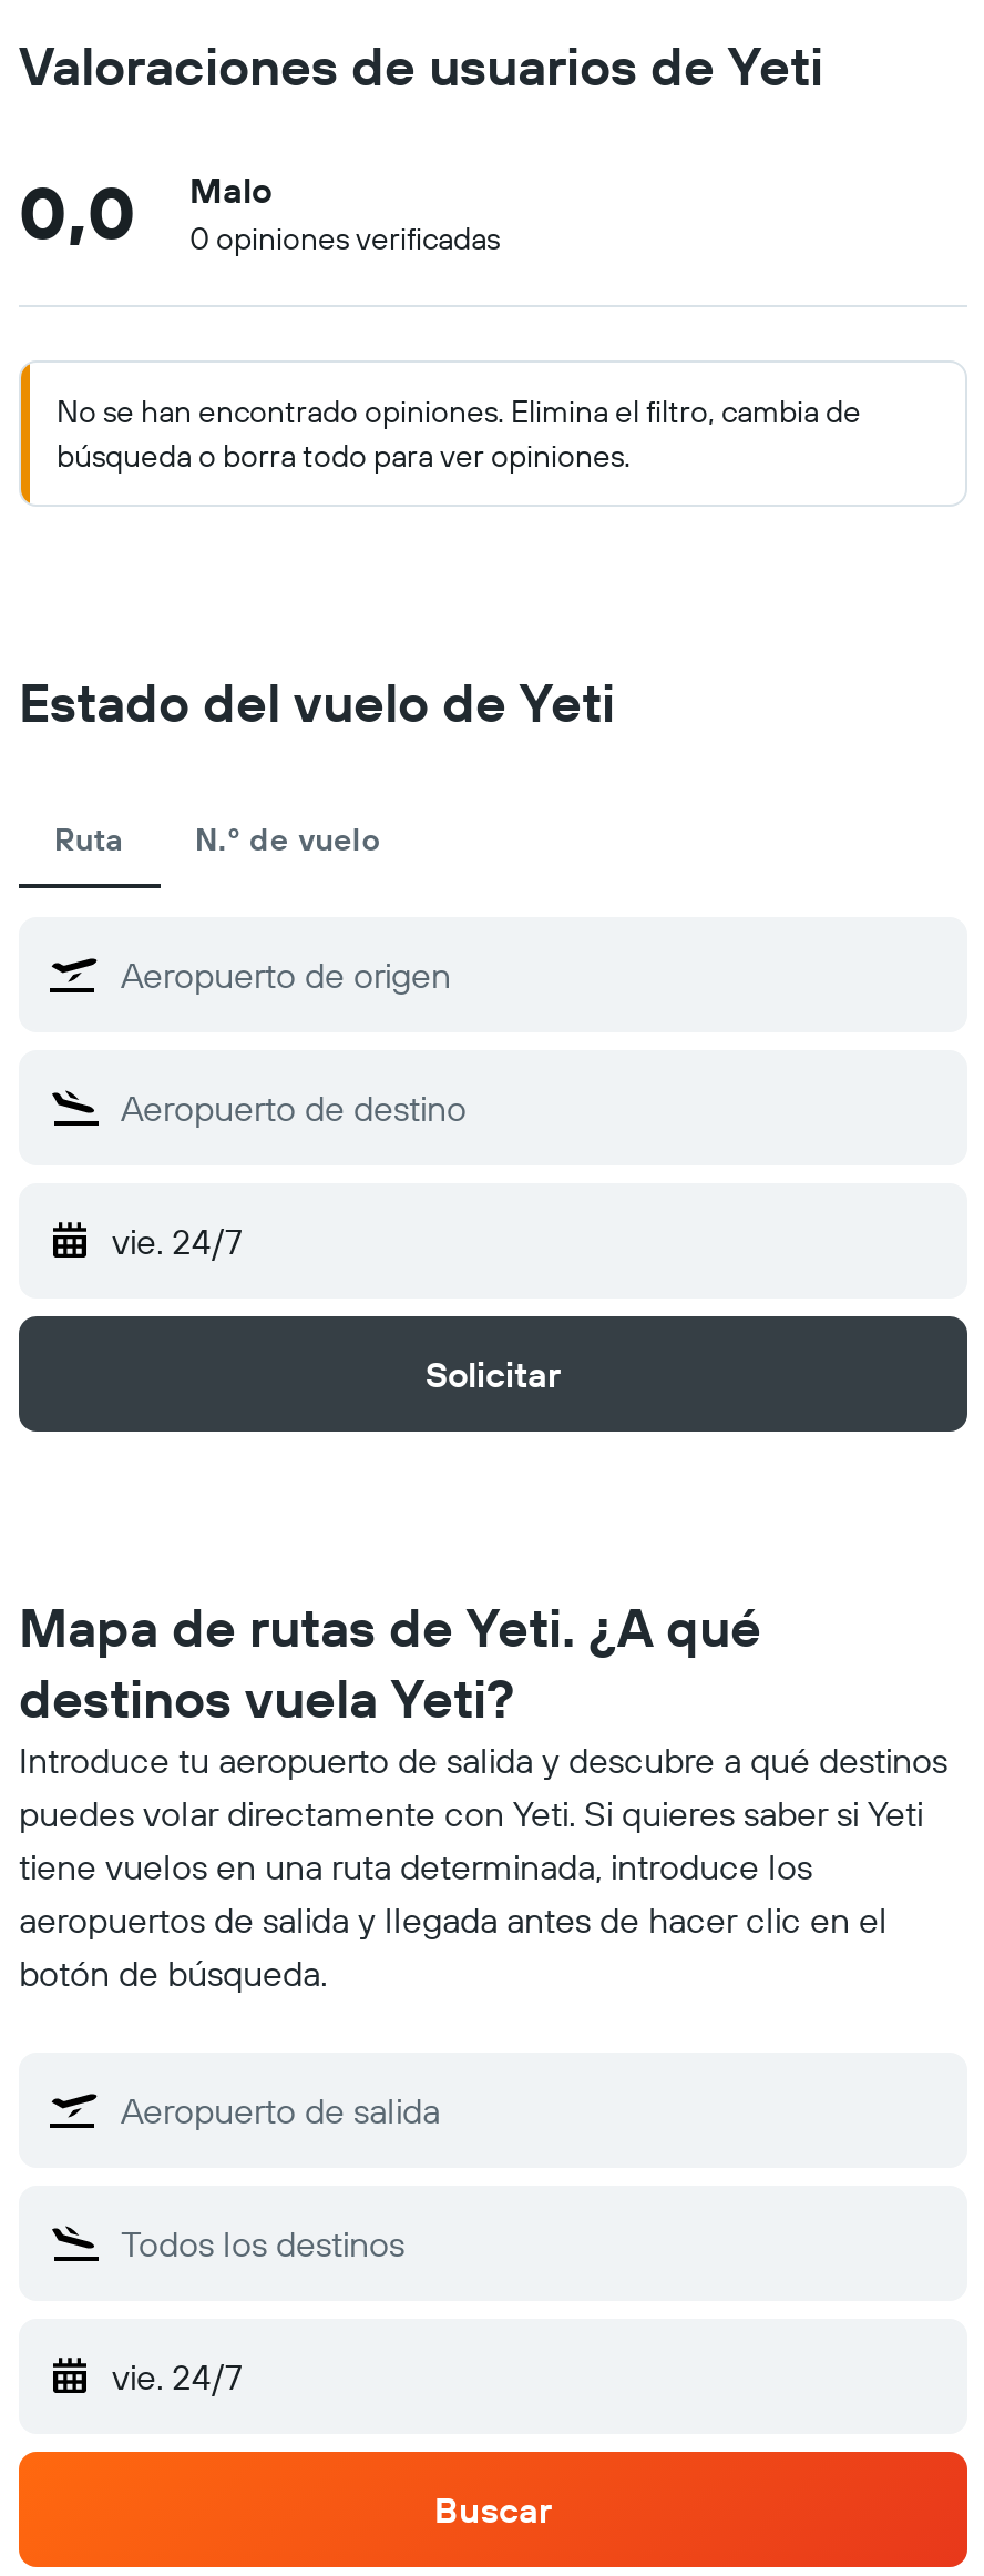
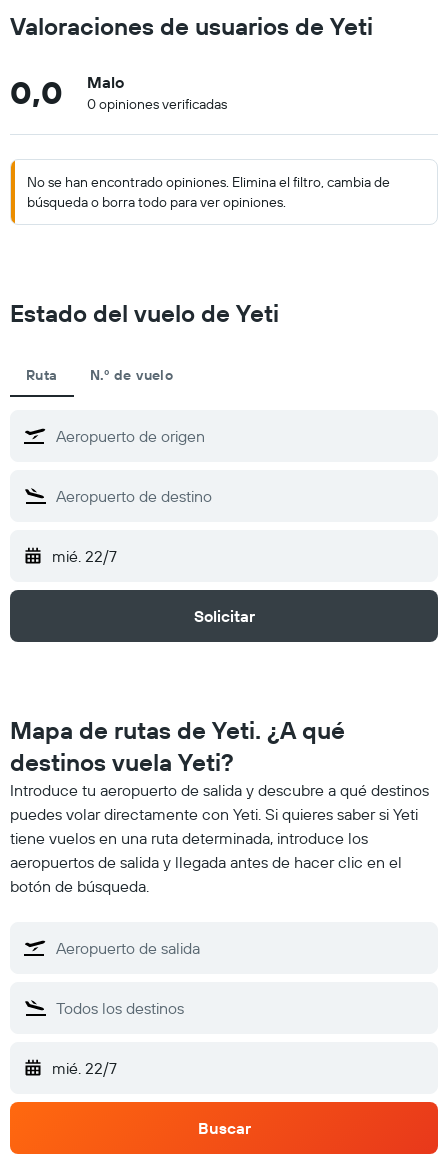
[112,1219,243,1263] vie. 24/7 -> [52,546,117,566] mié. 22/7
[112,2354,243,2399] vie. 24/7 -> [52,1058,117,1078] mié. 22/7

